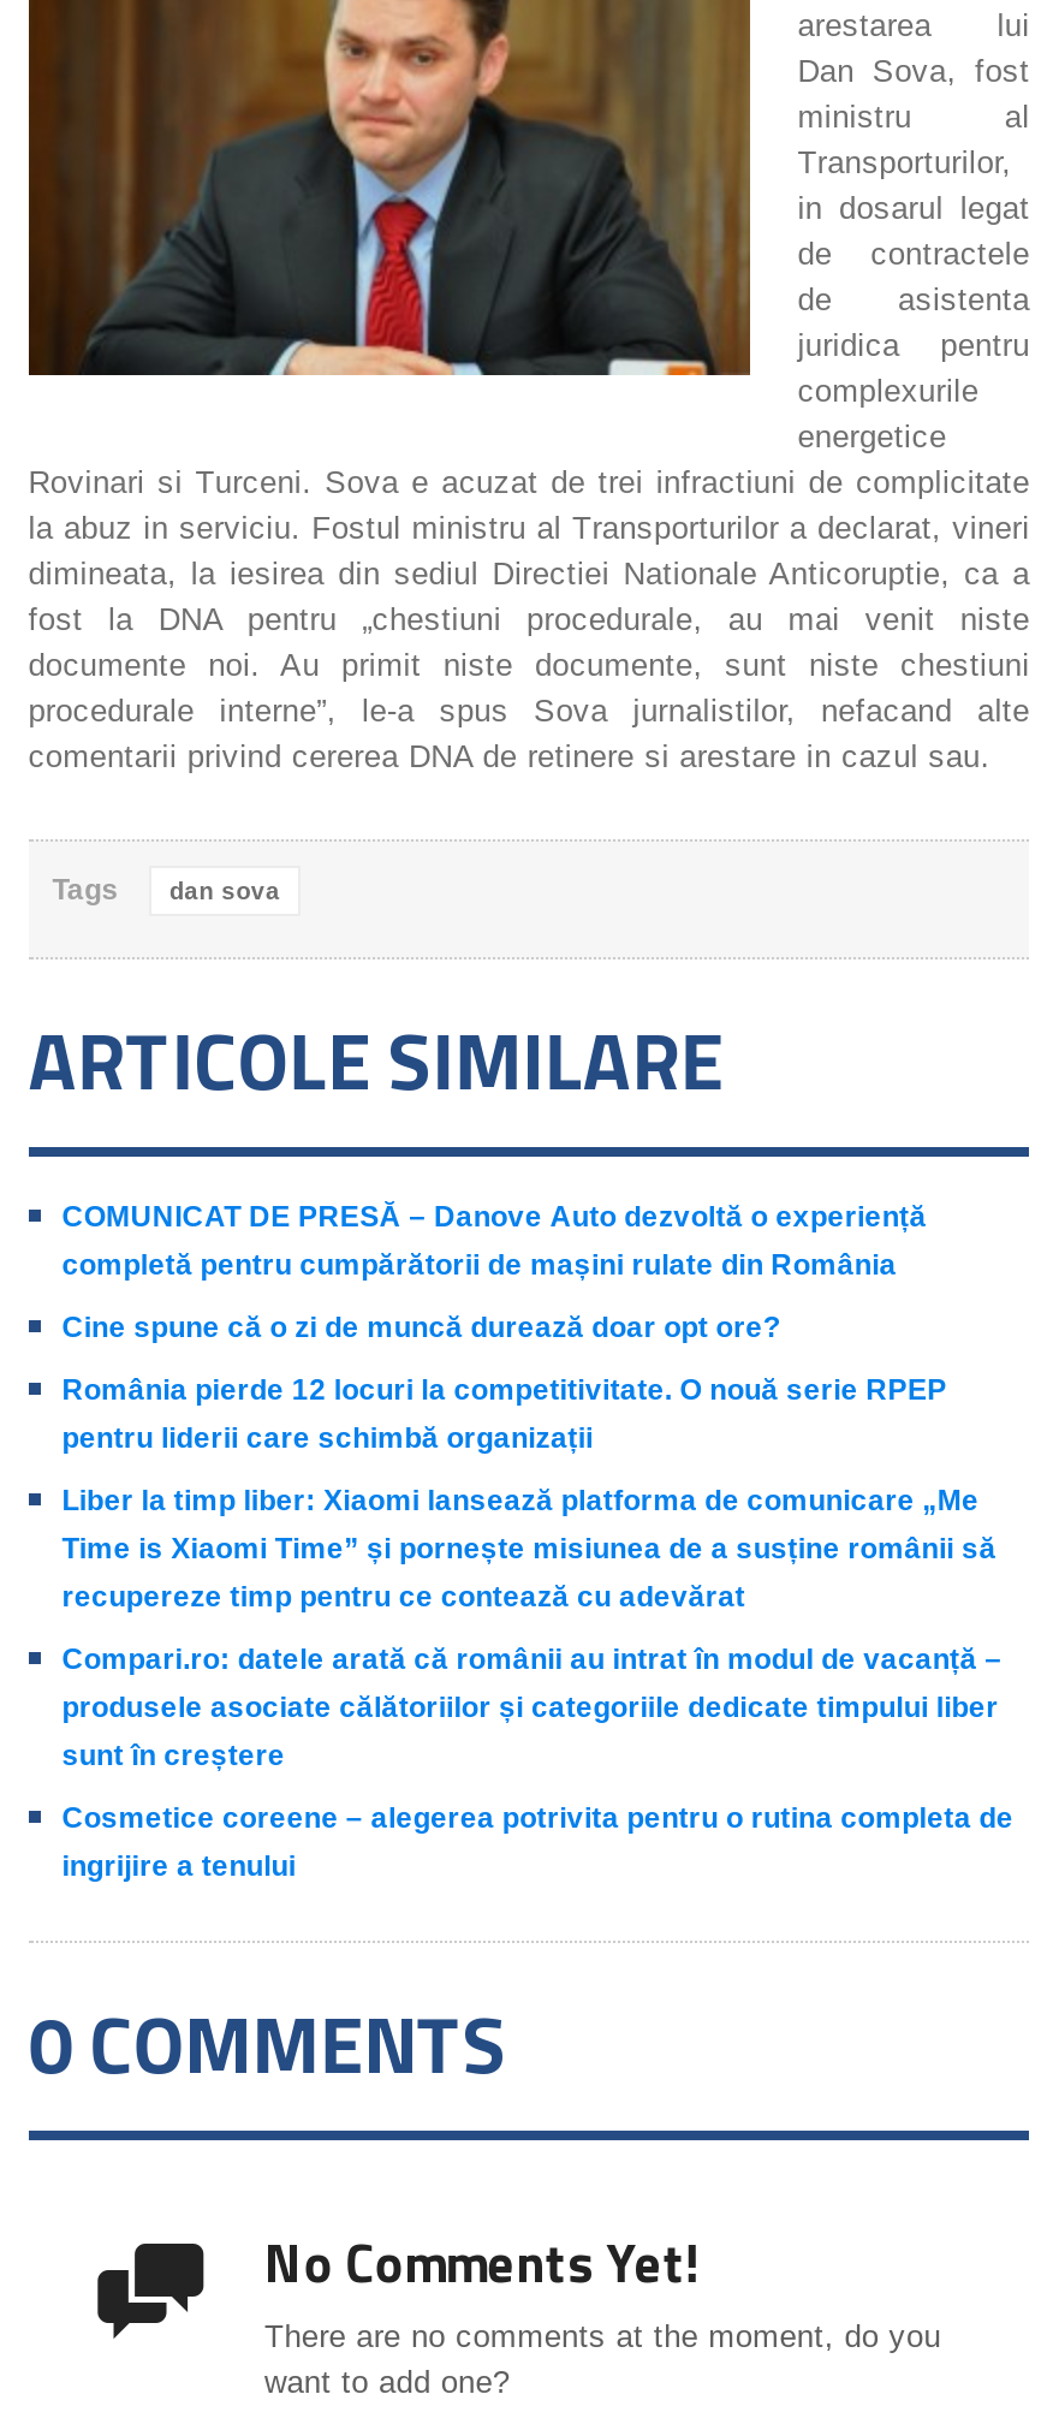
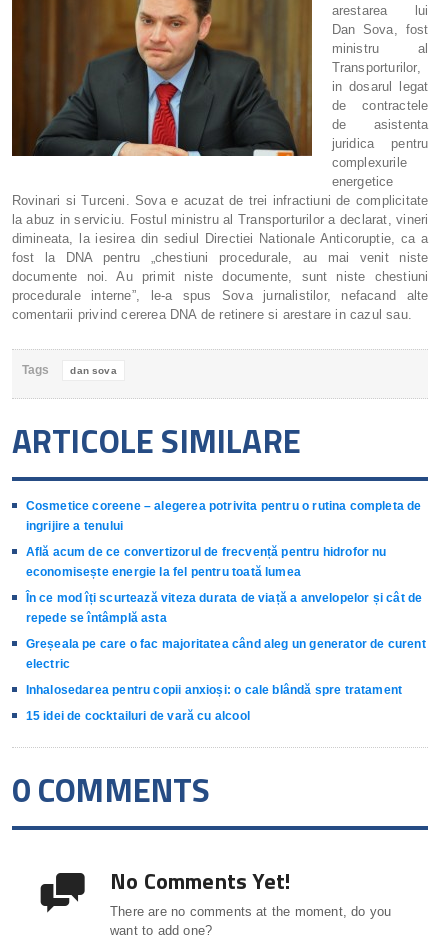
[62,1200,1002,1772] COMUNICAT DE PRESĂ – Danove Auto dezvoltă o experiență | completă pentru cumpărătorii de mașini rulate din România | Cine spune că o zi de muncă durează doar opt ore? | România pierde 12 locuri la competitivitate. O nouă serie RPEP | pentru liderii care schimbă organizații | Liber la timp liber: Xiaomi lansează platforma de comunicare „Me | Time is Xiaomi Time” și pornește misiunea de a susține românii să | recupereze timp pentru ce contează cu adevărat | Compari.ro: datele arată că românii au intrat în modul de vacanță – | produsele asociate călătoriilor și categoriile dedicate timpului liber | sunt în creștere -> none
moved [62,1801,1014,1883] -> [26,499,422,533]: Cosmetice coreene – alegerea potrivita pentru o rutina completa de | ingrijire a tenului
none -> [26,545,426,723] Află acum de ce convertizorul de frecvență pentru hidrofor nu | economisește energie la fel pentru toată lumea | În ce mod îți scurtează viteza durata de viață a anvelopelor și cât de | repede se întâmplă asta | Greșeala pe care o fac majoritatea când aleg un generator de curent | electric | Inhalosedarea pentru copii anxioși: o cale blândă spre tratament | 15 idei de cocktailuri de vară cu alcool

